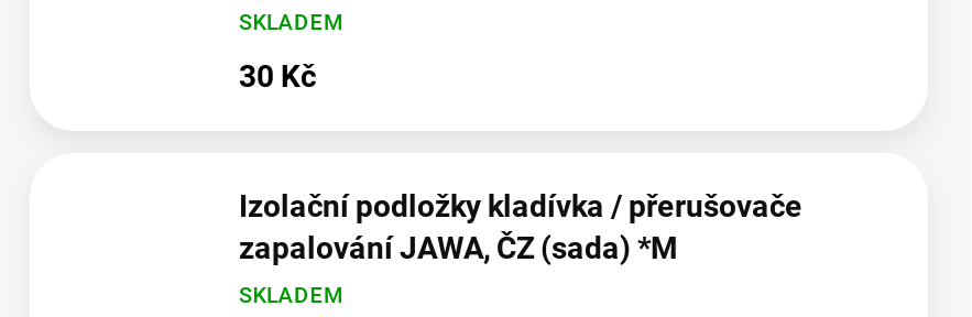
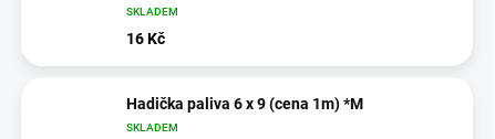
[239,57,316,93] 30 Kč -> [126,29,165,47] 16 Kč
[239,187,802,264] Izolační podložky kladívka / přerušovače | zapalování JAWA, ČZ (sada) *M -> [126,94,363,112] Hadička paliva 6 x 9 (cena 1m) *M

